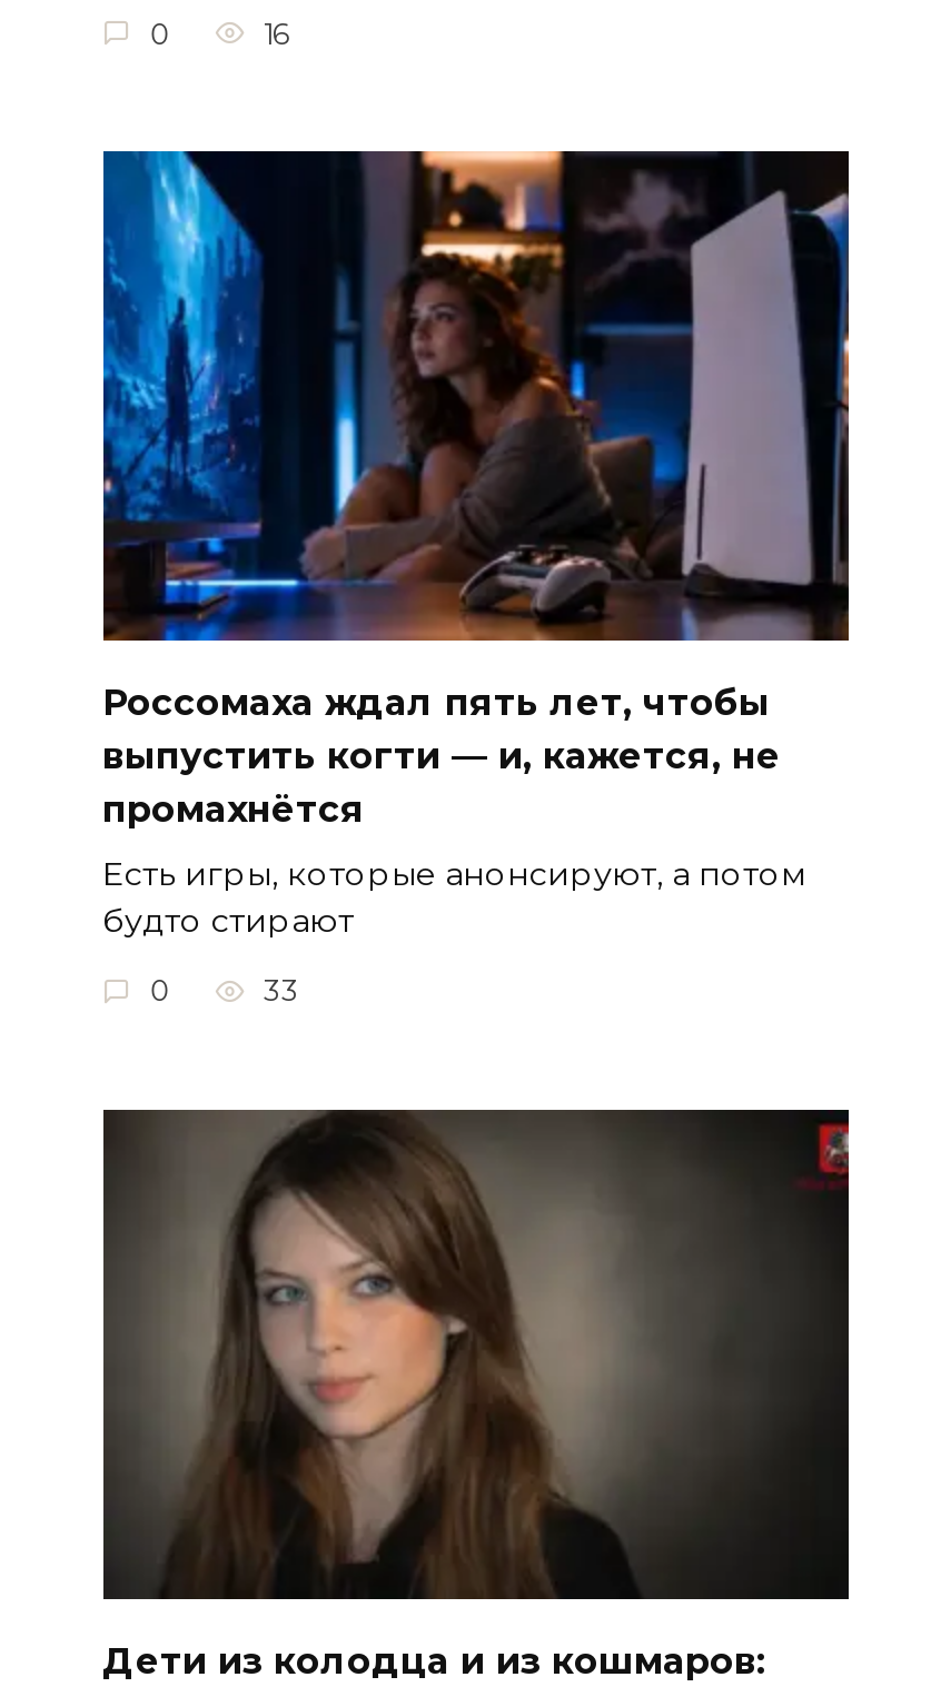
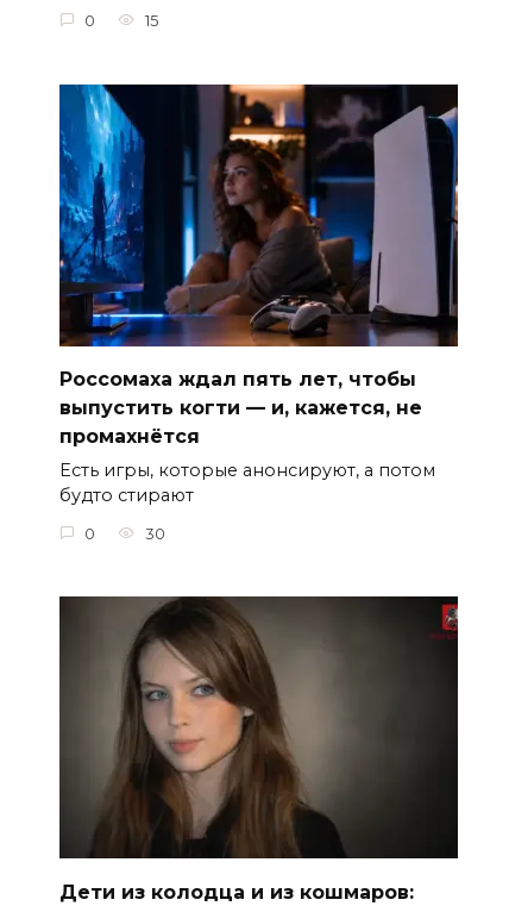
[264,16,290,50] 16 -> [145,12,158,30] 15
[264,974,299,1008] 33 -> [145,525,165,542] 30

